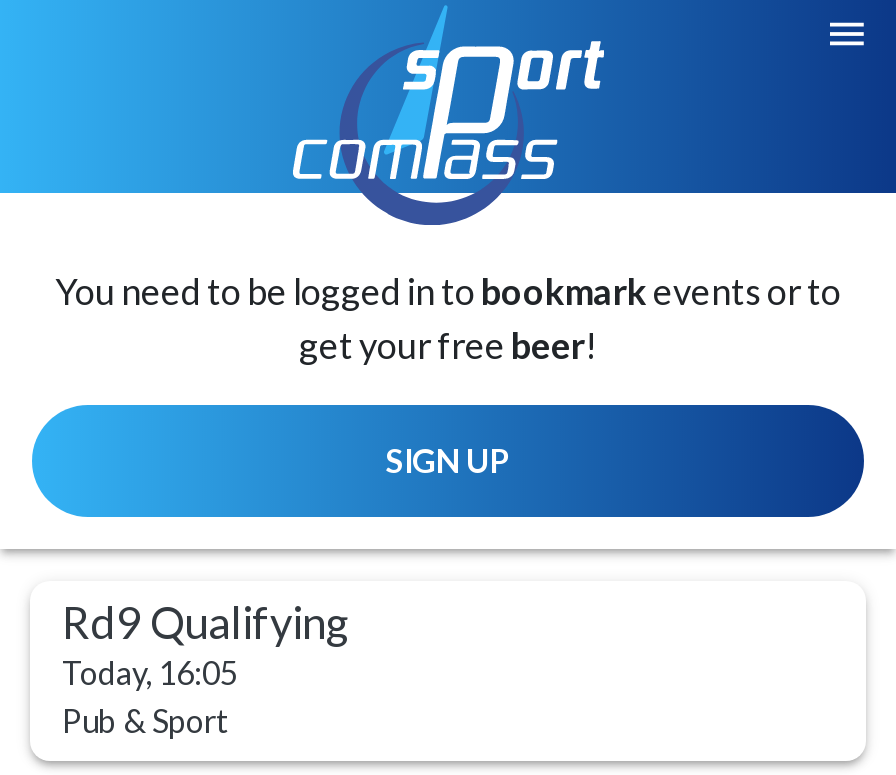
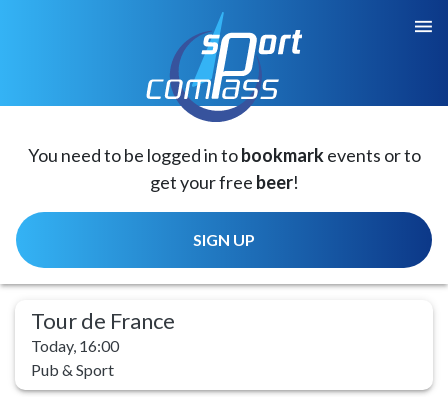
[62,595,350,691] Rd9 Qualifying | Today, 16:05 -> [31,307,175,355] Tour de France | Today, 16:00

